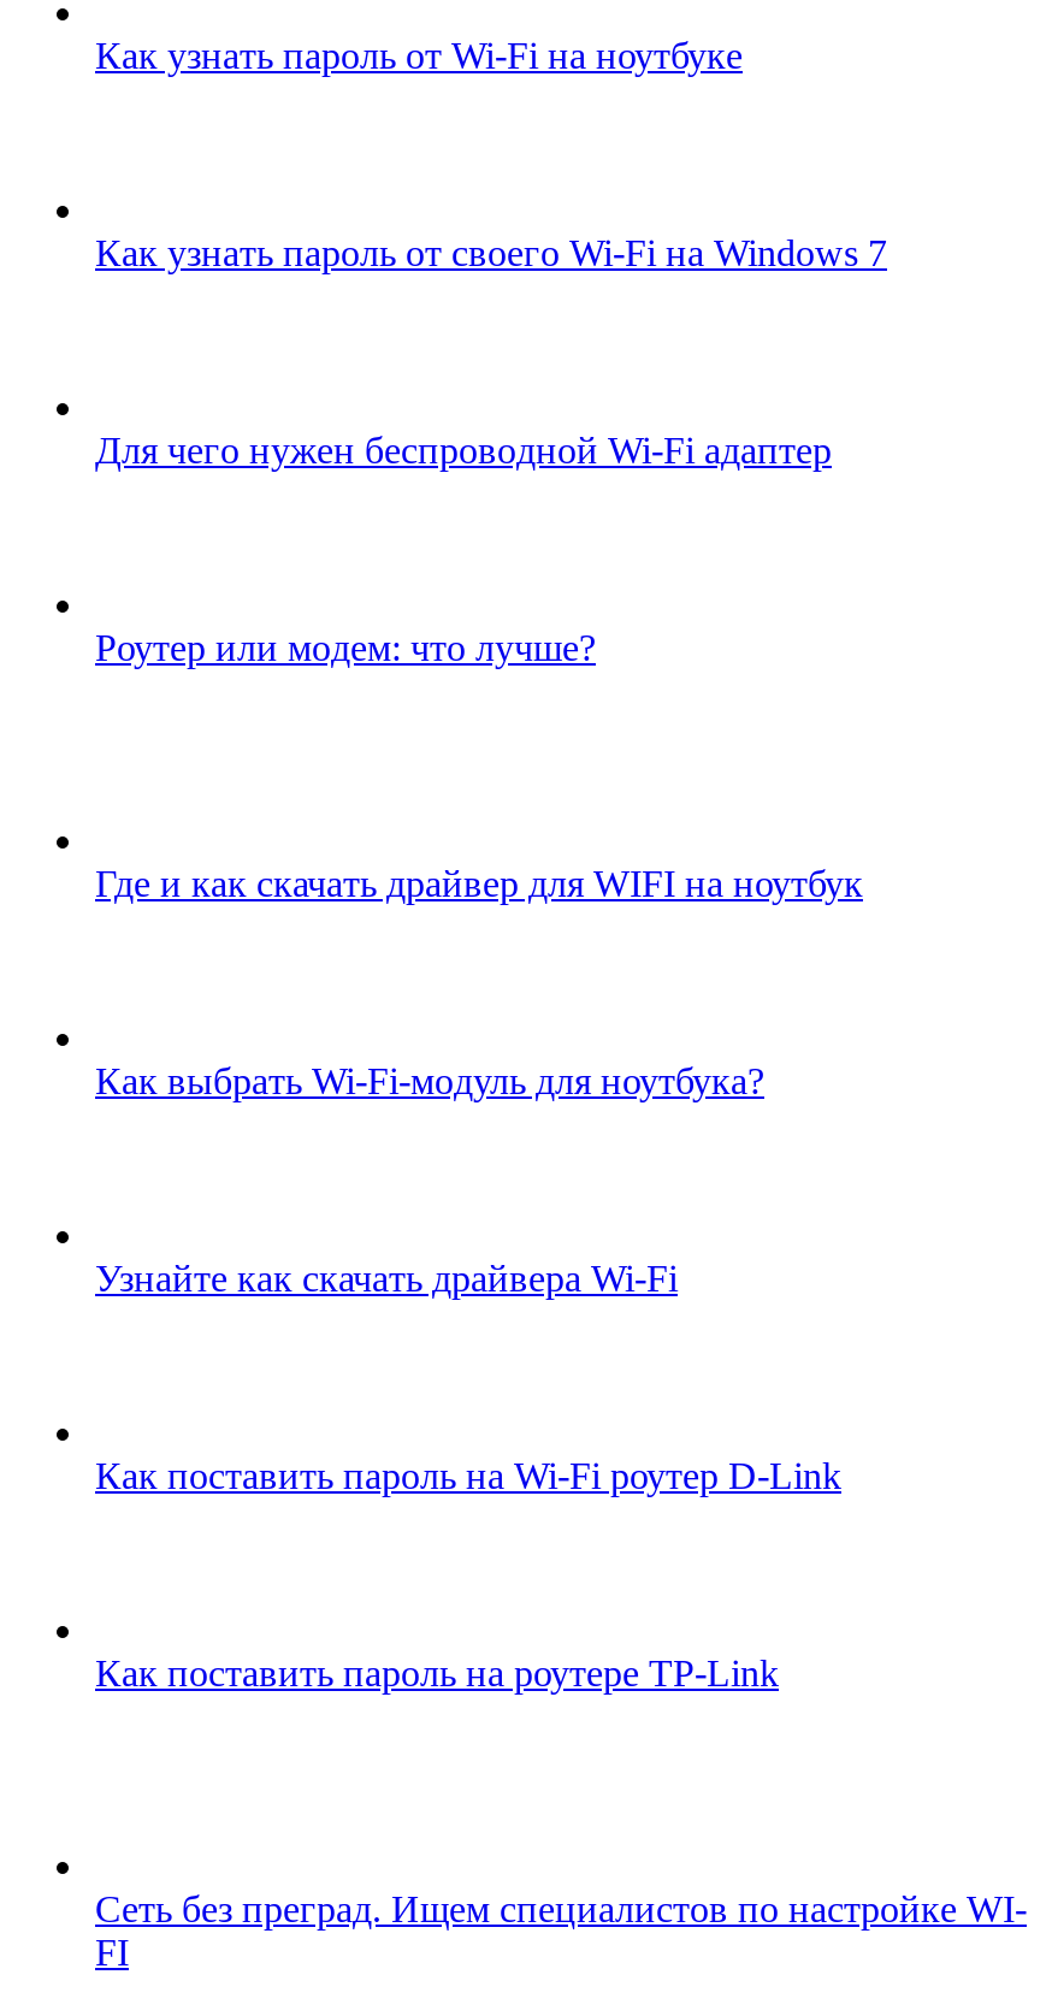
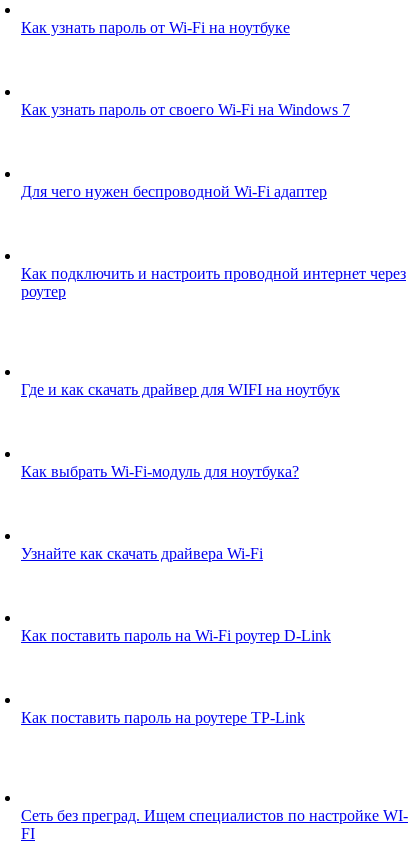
[95,627,596,668] Роутер или модем: что лучше? -> [21,265,406,300] Как подключить и настроить проводной интернет через | роутер

